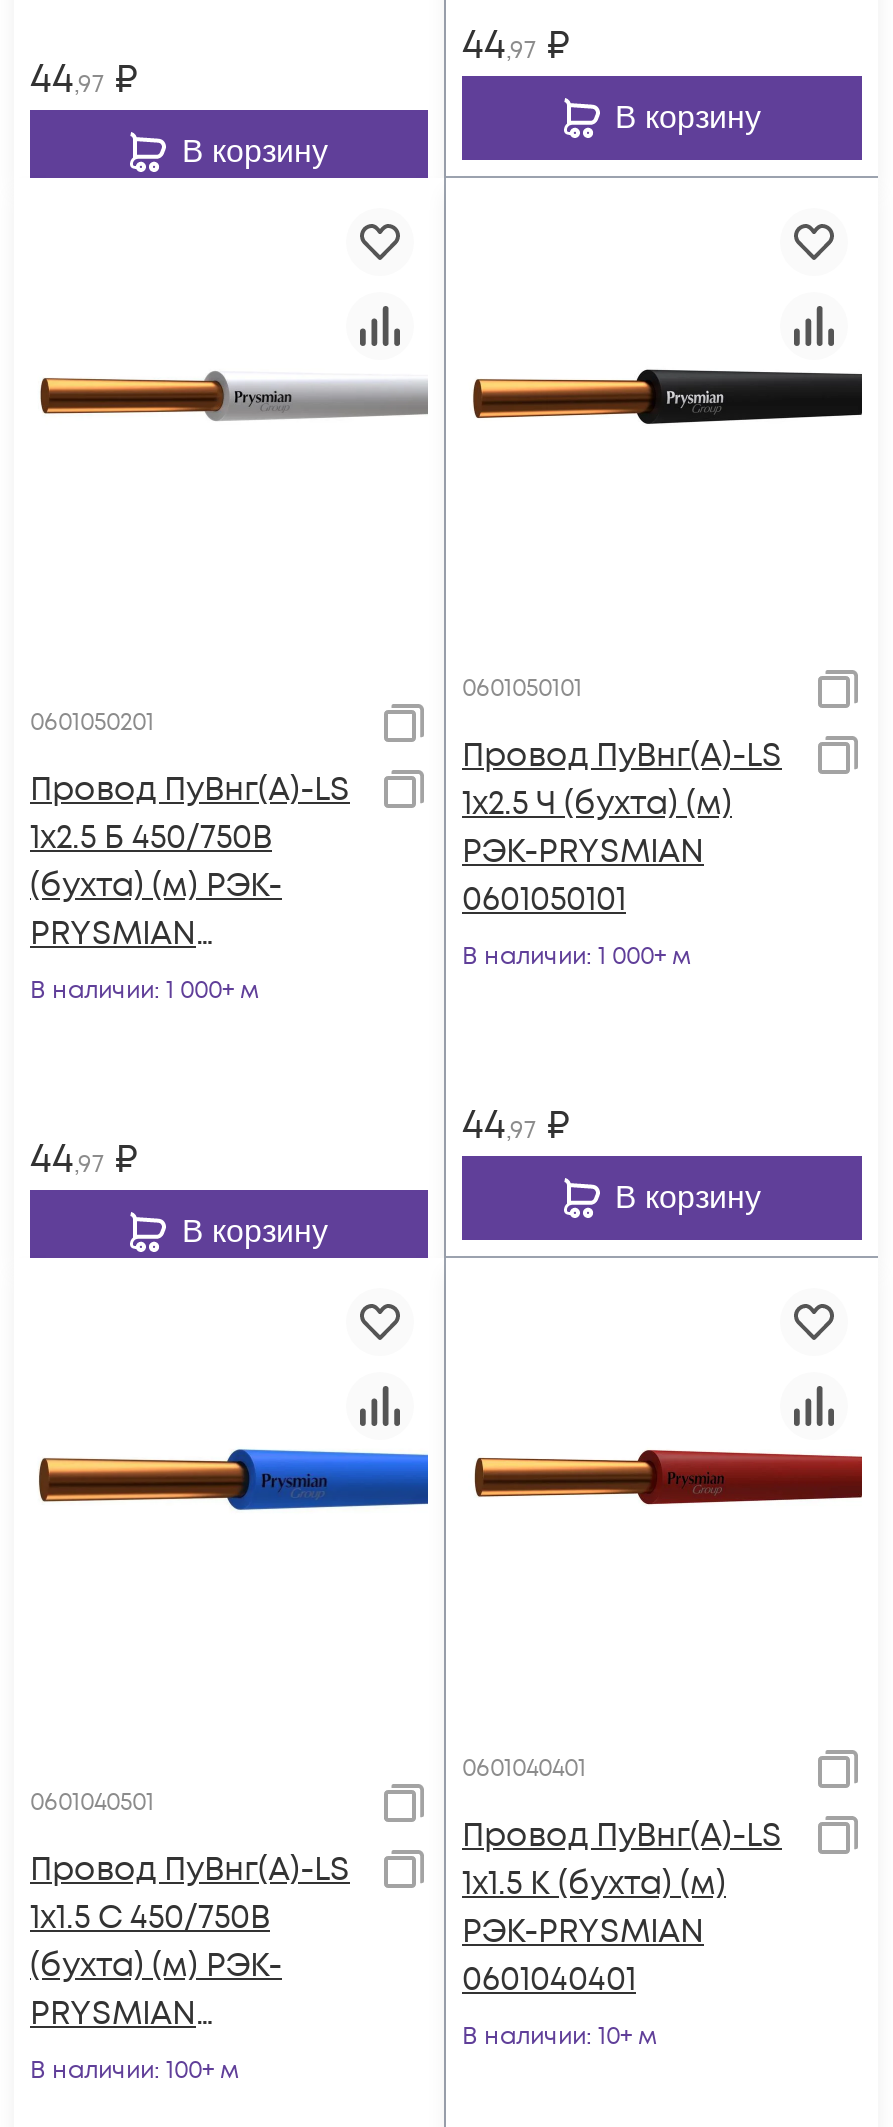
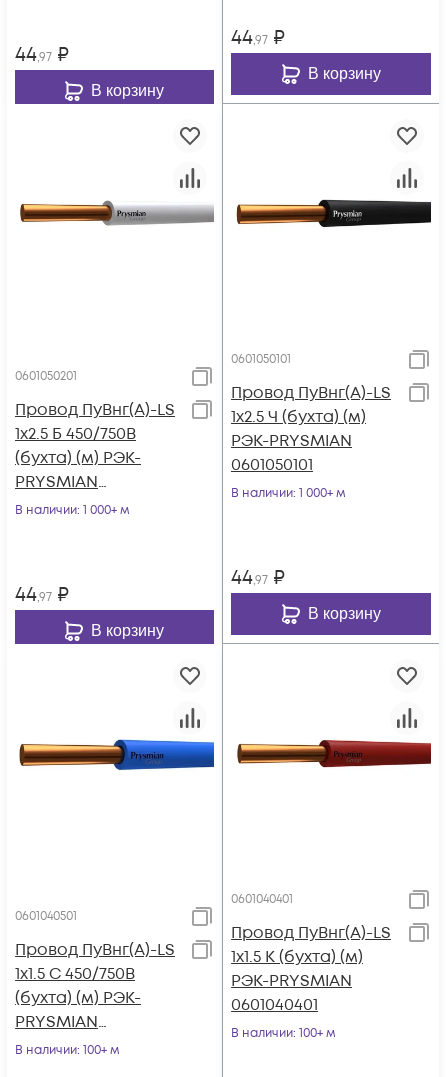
[462,2020,658,2054] В наличии: 10+ м -> [231,1025,336,1042] В наличии: 100+ м

